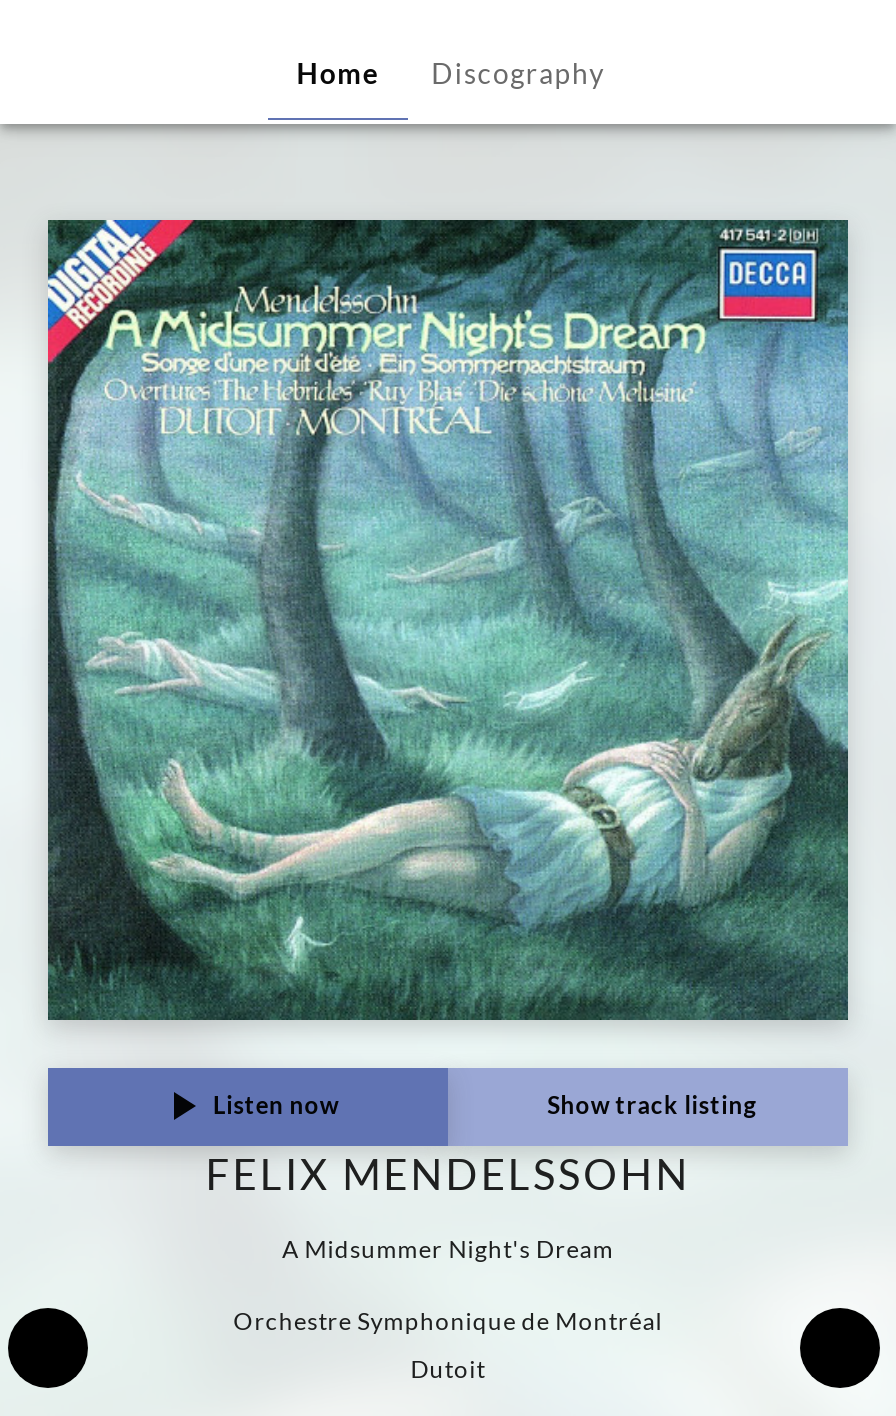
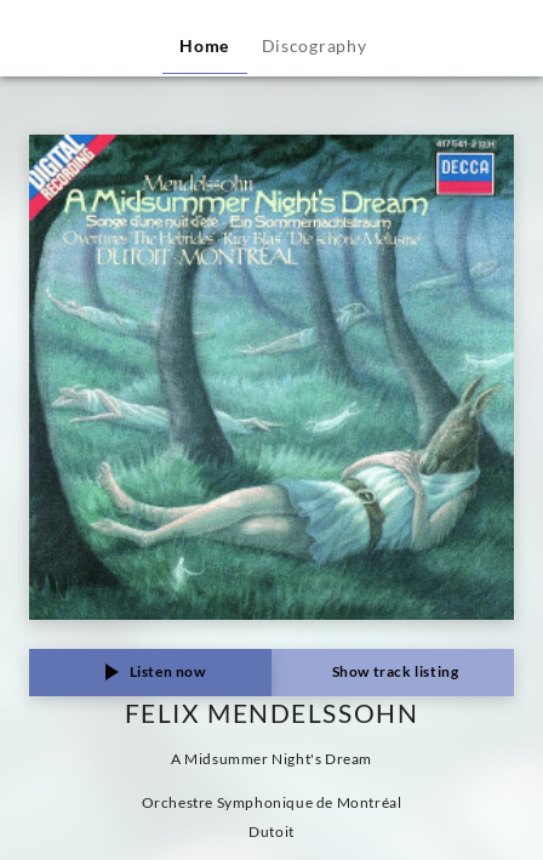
[6,1306,90,1390] [image] -> none
[798,1306,882,1390] [image] -> none

